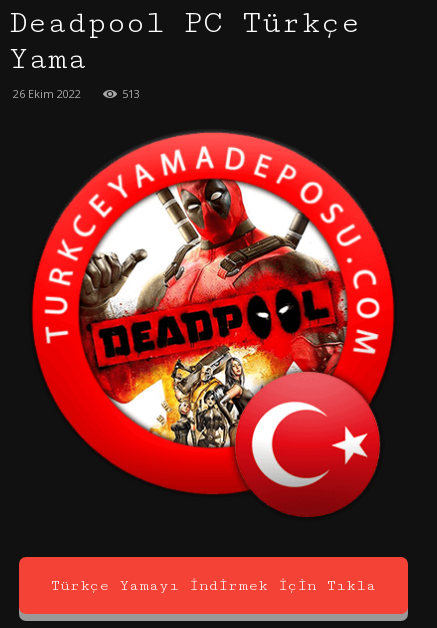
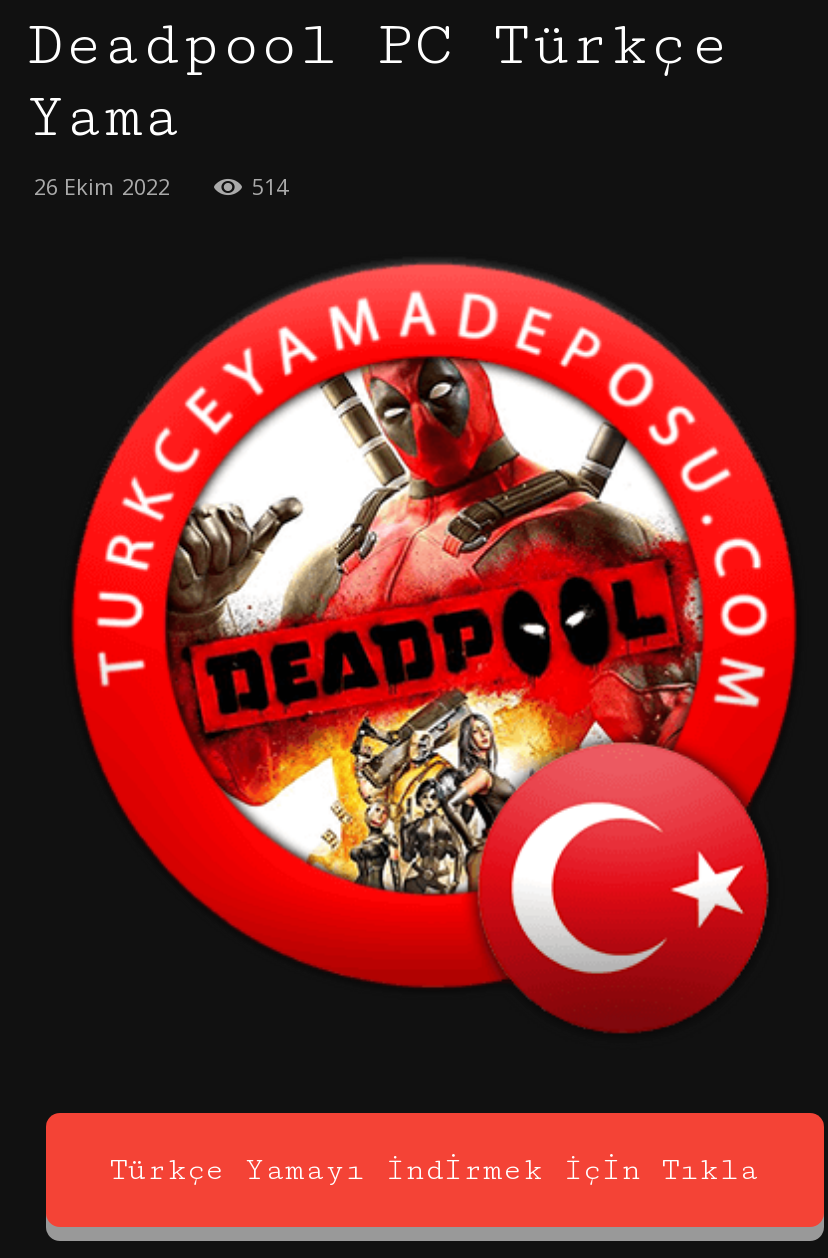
[122,86,140,101] 513 -> [252,171,288,201] 514

